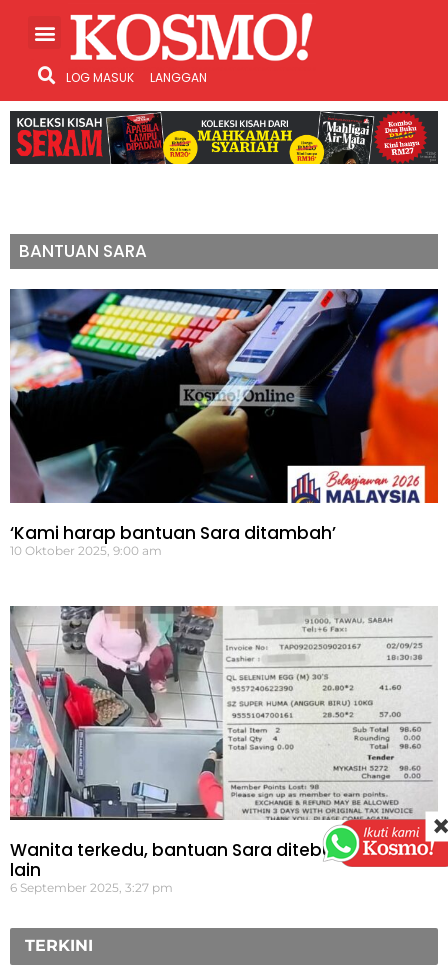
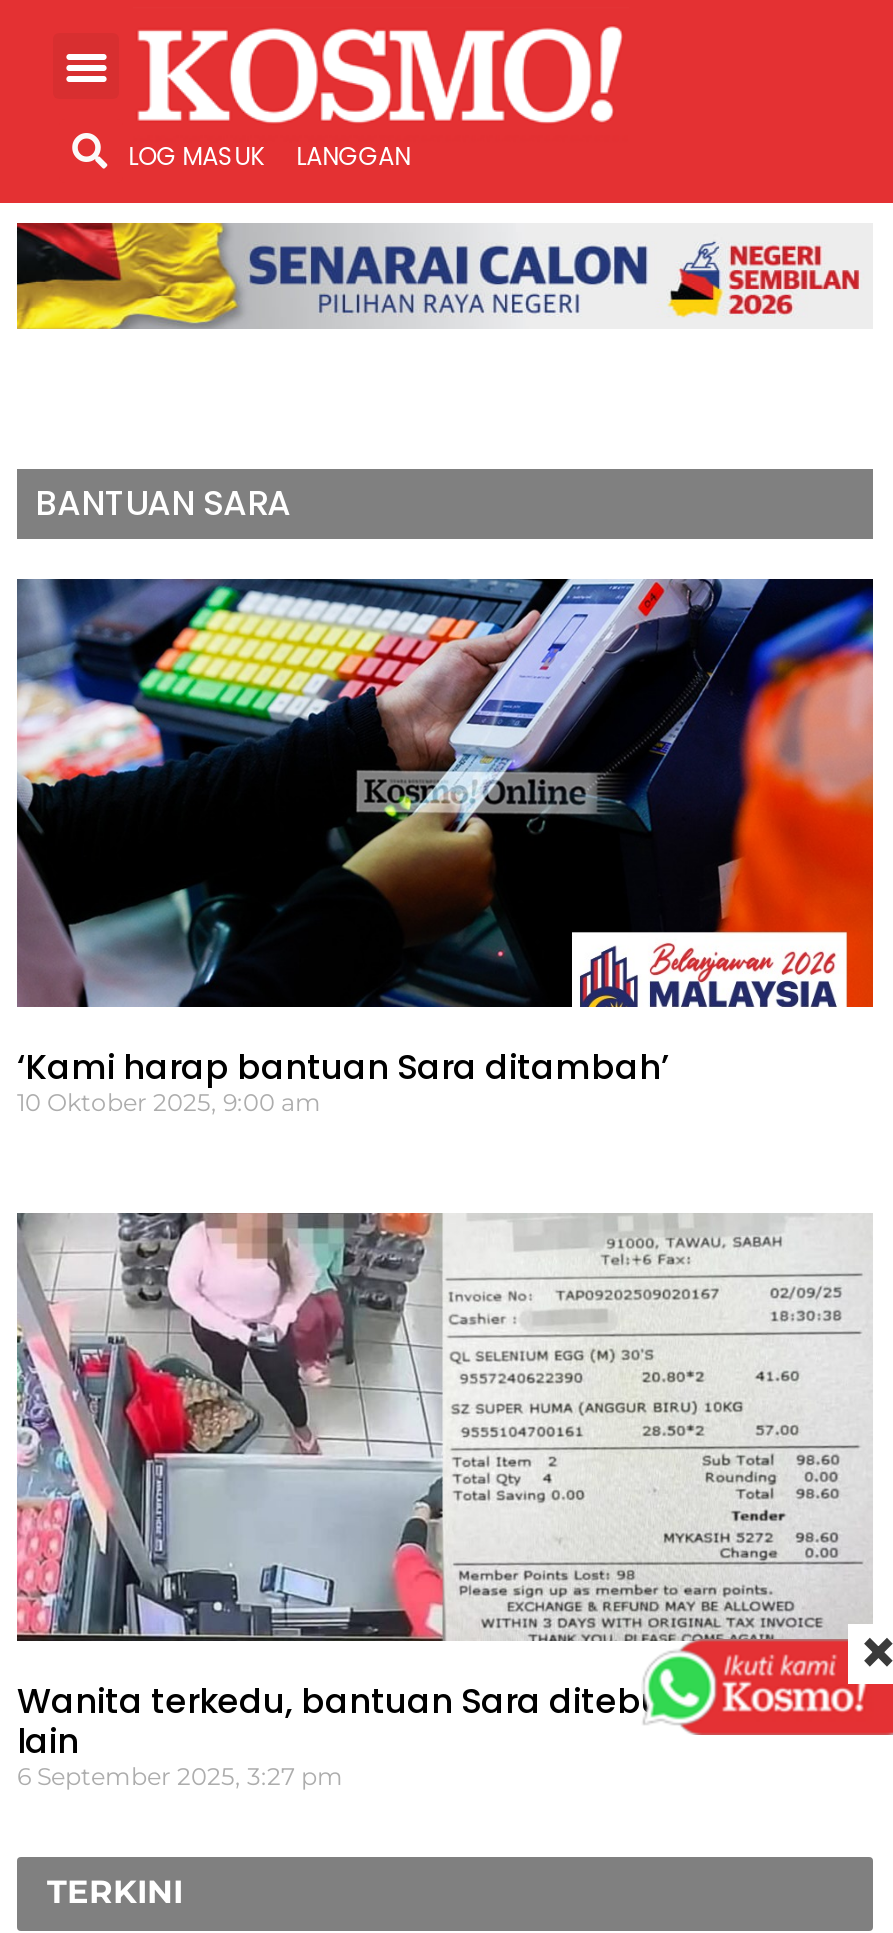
[9,110,439,165] [image] -> [15,221,873,331] [image]

